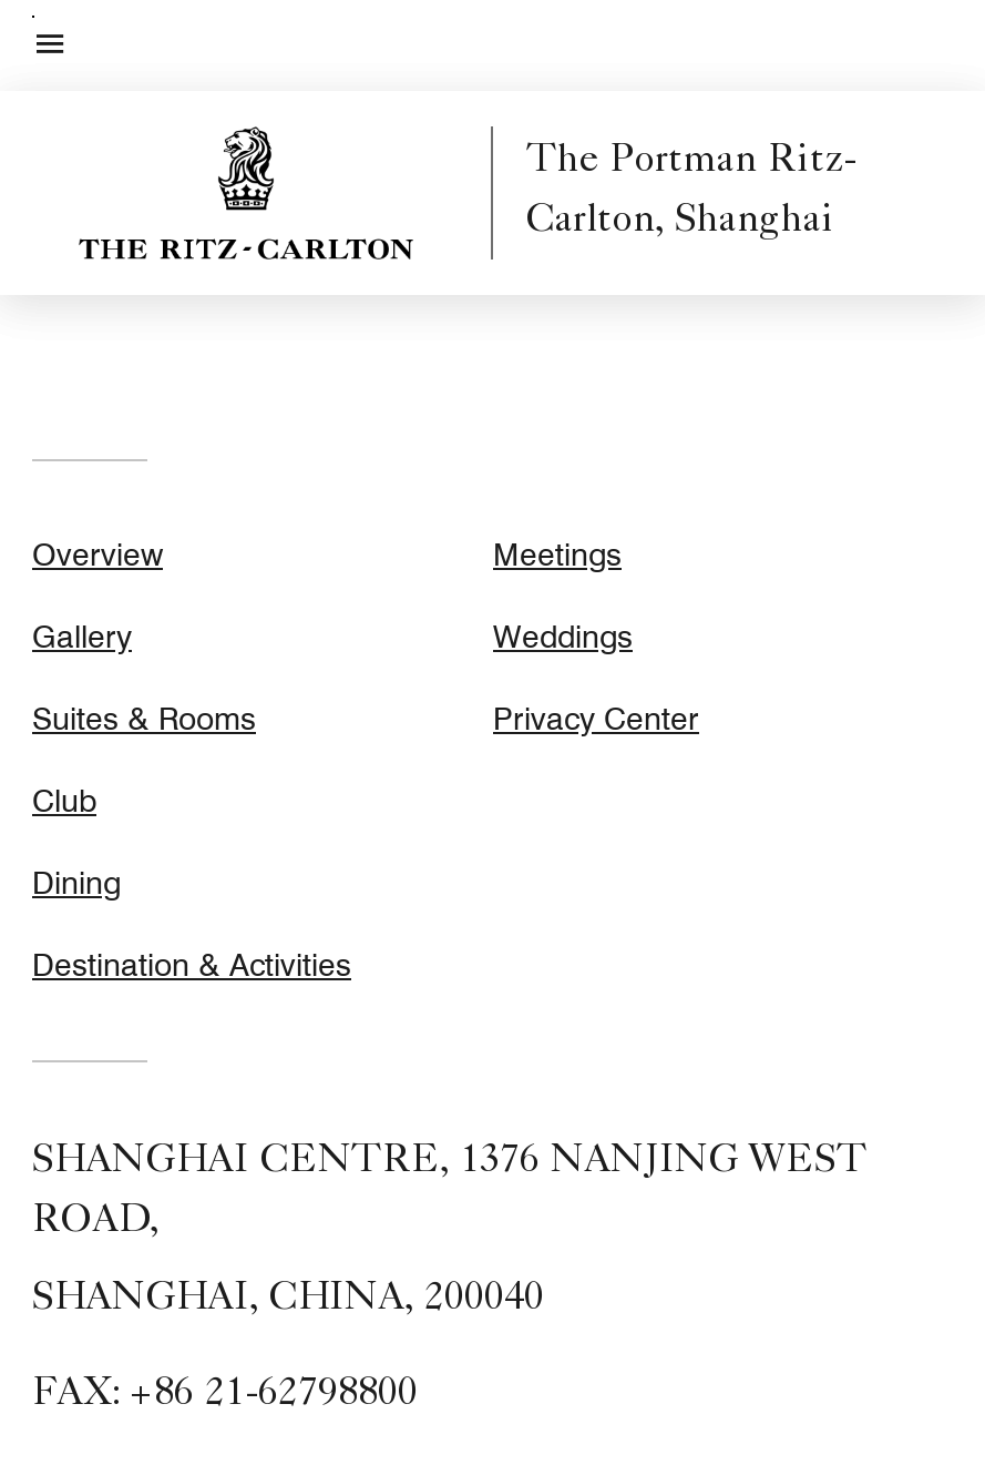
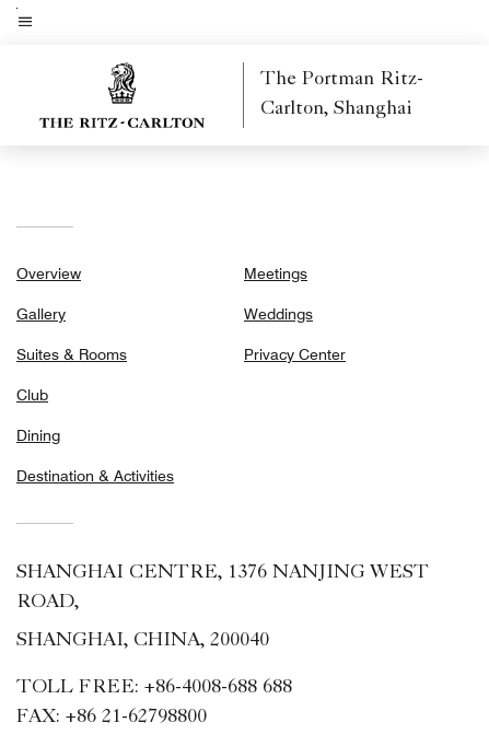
none -> [16,678,292,698] TOLL FREE: +86-4008-688 688

